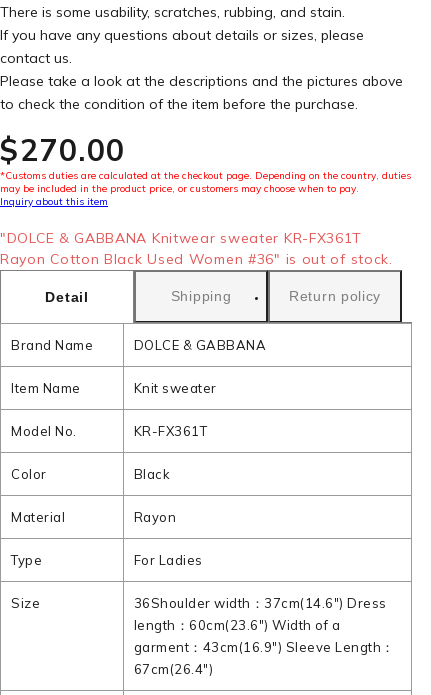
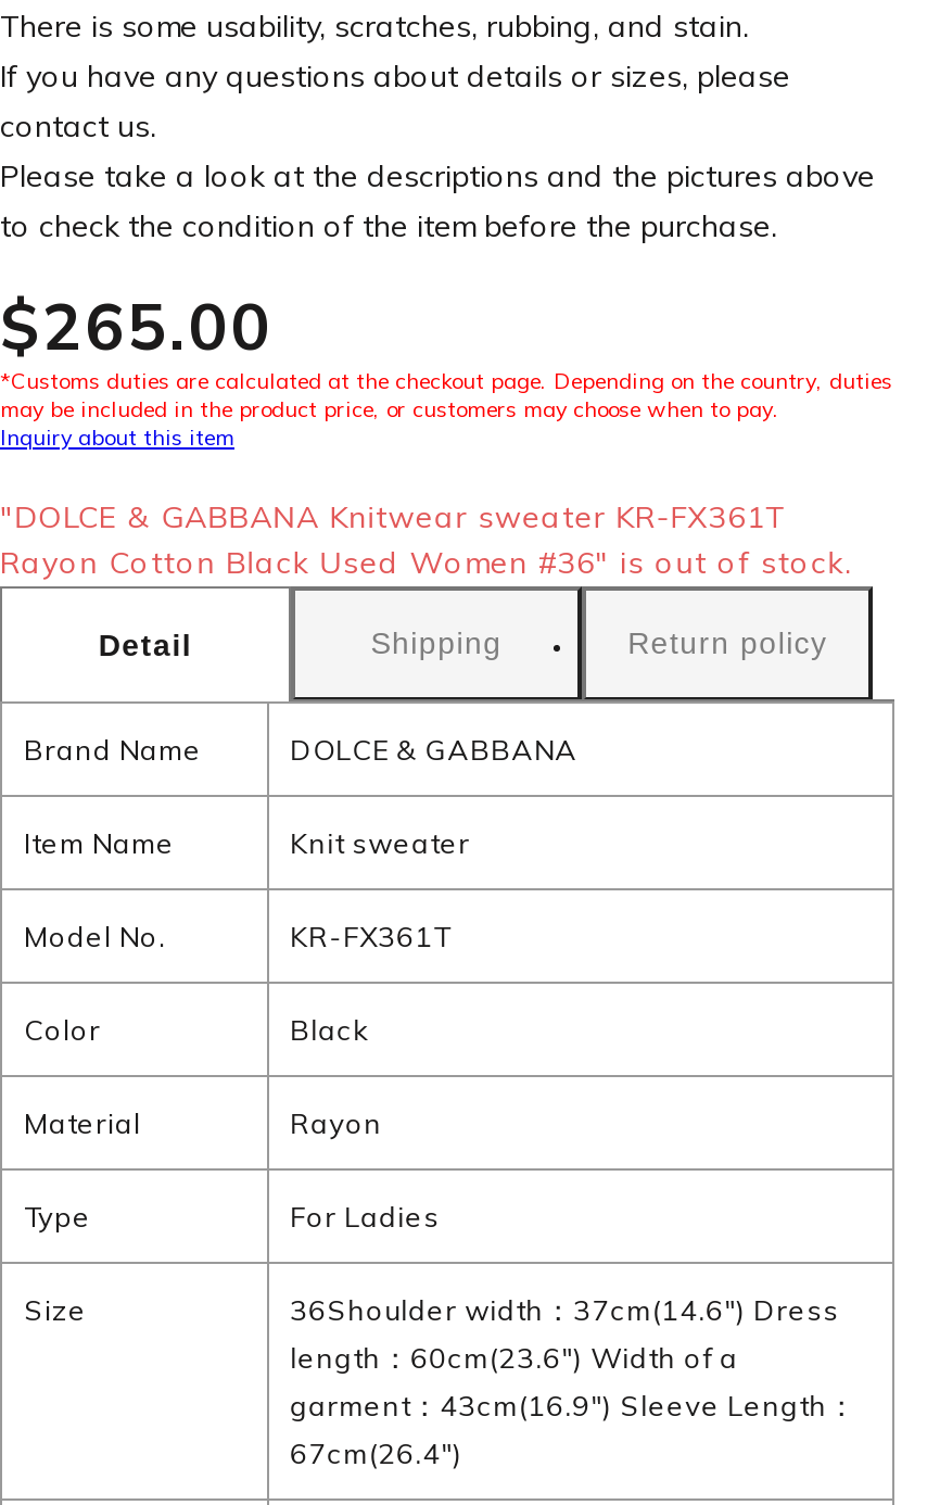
[0,131,125,169] $‌270.00 -> [0,284,272,367] $‌265.00

